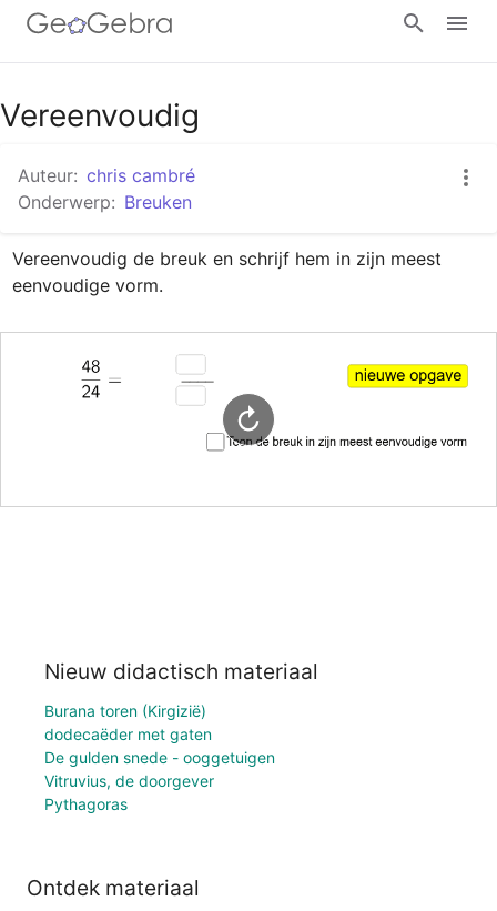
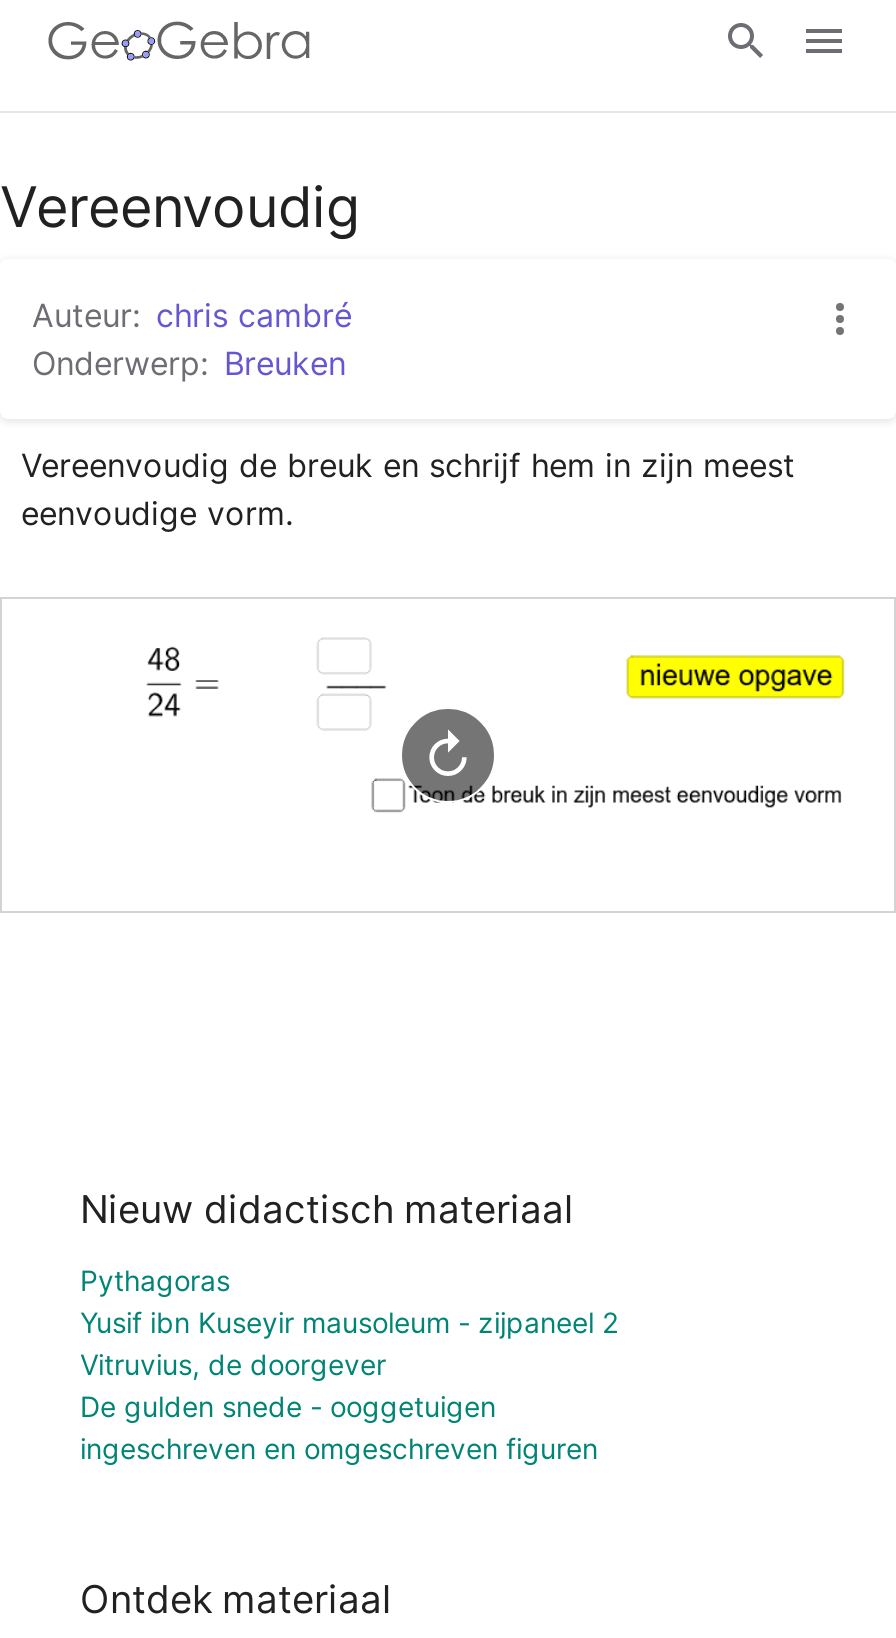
[44,701,212,743] Burana toren (Kirgizië) | dodecaëder met gaten -> [80,1305,618,1339] Yusif ibn Kuseyir mausoleum - zijpaneel 2
moved [44,748,275,767] -> [80,1389,496,1423]: De gulden snede - ooggetuigen
moved [44,771,214,813] -> [80,1263,386,1381]: Vitruvius, de doorgever | Pythagoras
none -> [80,1431,598,1465] ingeschreven en omgeschreven figuren

